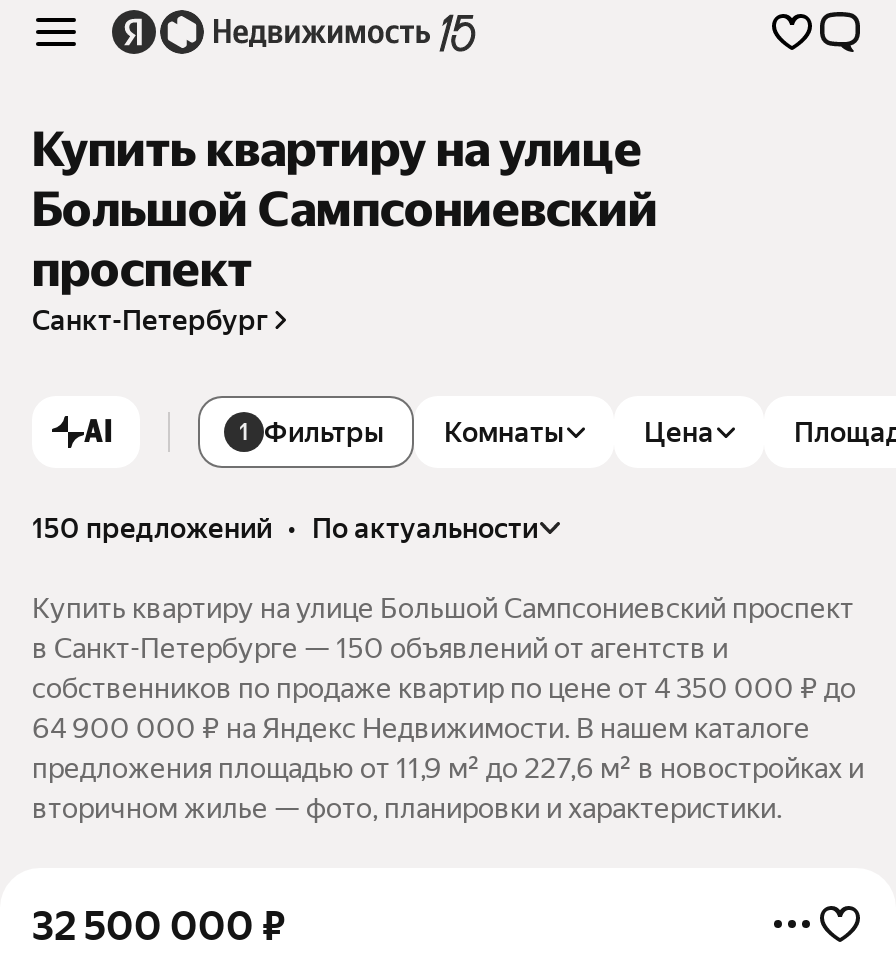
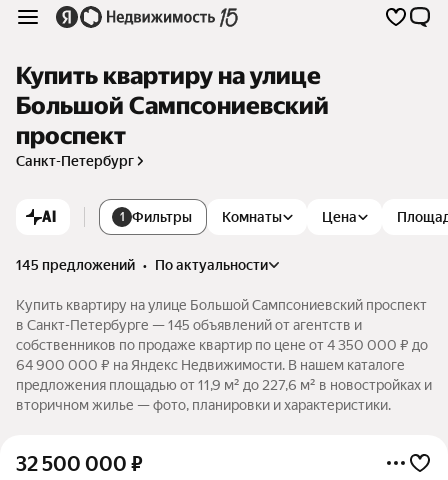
[32,512,538,544] 150 предложений • по актуальности -> [16,257,268,273] 145 предложений • по актуальности
[32,632,728,664] в Санкт-Петербурге — 150 объявлений от агентств и -> [16,317,362,333] в Санкт-Петербурге — 145 объявлений от агентств и

